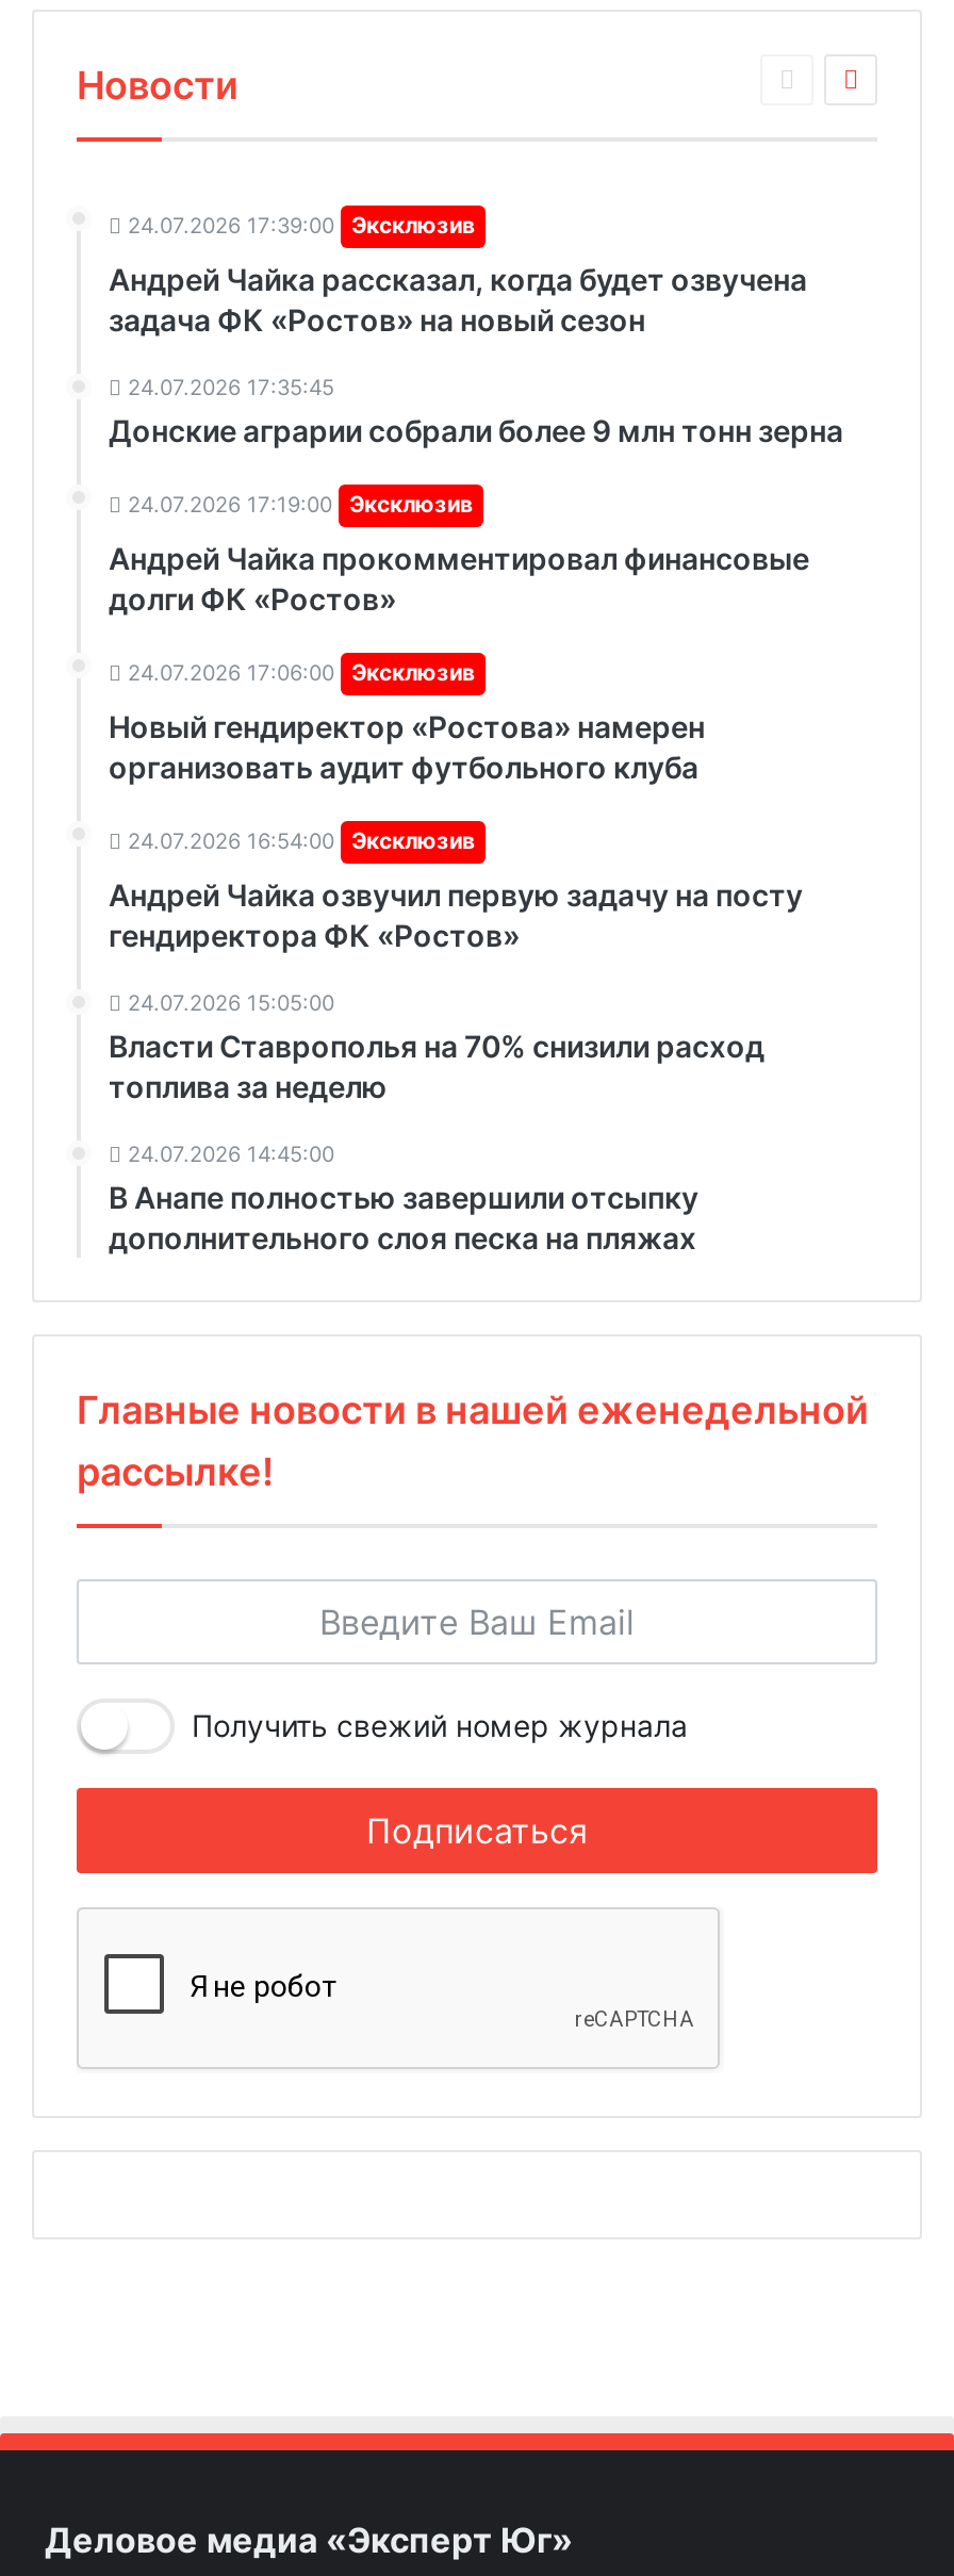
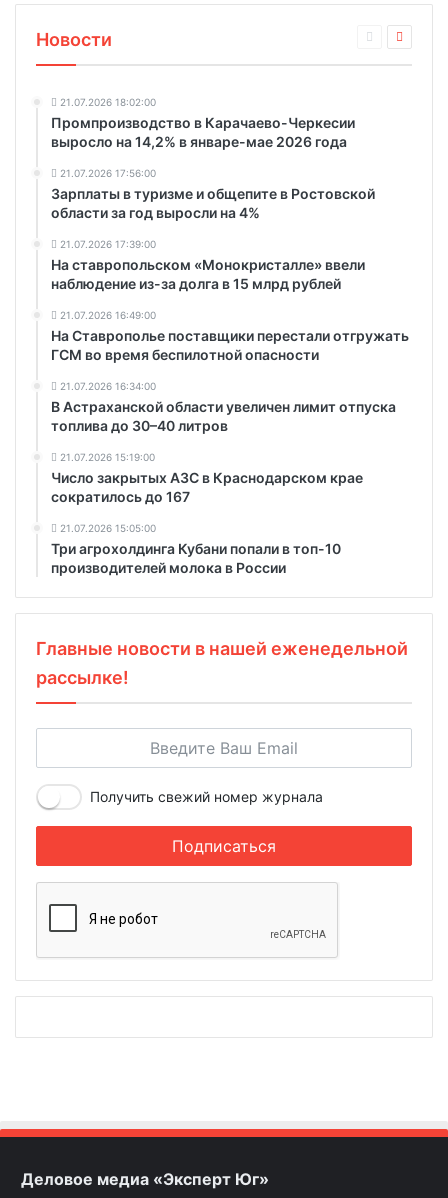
[109,211,843,1254] 24.07.2026 17:39:00 | Эксклюзив | Андрей Чайка рассказал, когда будет озвучена | задача ФК «Ростов» на новый сезон | 24.07.2026 17:35:45 | Донские аграрии собрали более 9 млн тонн зерна | 24.07.2026 17:19:00 | Эксклюзив | Андрей Чайка прокомментировал финансовые | долги ФК «Ростов» | 24.07.2026 17:06:00 | Эксклюзив | Новый гендиректор «Ростова» намерен | организовать аудит футбольного клуба | 24.07.2026 16:54:00 | Эксклюзив | Андрей Чайка озвучил первую задачу на посту | гендиректора ФК «Ростов» | 24.07.2026 15:05:00 | Власти Ставрополья на 70% снизили расход | топлива за неделю | 24.07.2026 14:45:00 | В Анапе полностью завершили отсыпку | дополнительного слоя песка на пляжах -> [51,95,409,575] 21.07.2026 18:02:00 | Промпроизводство в Карачаево-Черкесии | выросло на 14,2% в январе-мае 2026 года | 21.07.2026 17:56:00 | Зарплаты в туризме и общепите в Ростовской | области за год выросли на 4% | 21.07.2026 17:39:00 | На ставропольском «Монокристалле» ввели | наблюдение из-за долга в 15 млрд рублей | 21.07.2026 16:49:00 | На Ставрополье поставщики перестали отгружать | ГСМ во время беспилотной опасности | 21.07.2026 16:34:00 | В Астраханской области увеличен лимит отпуска | топлива до 30–40 литров | 21.07.2026 15:19:00 | Число закрытых АЗС в Краснодарском крае | сократилось до 167 | 21.07.2026 15:05:00 | Три агрохолдинга Кубани попали в топ-10 | производителей молока в России

